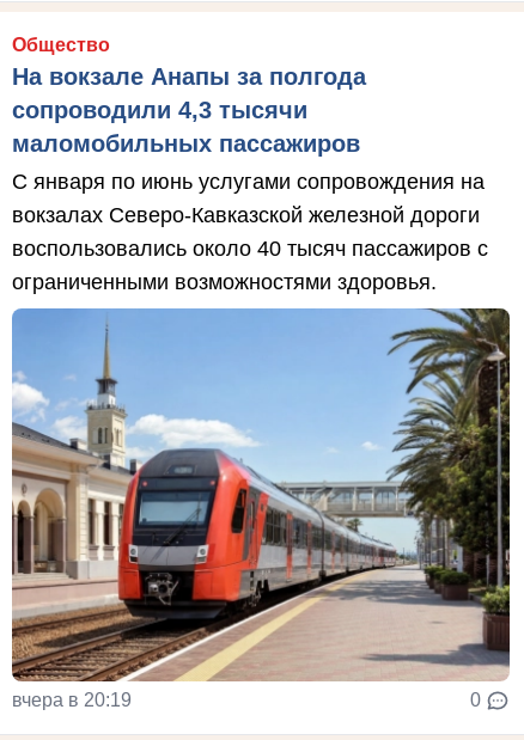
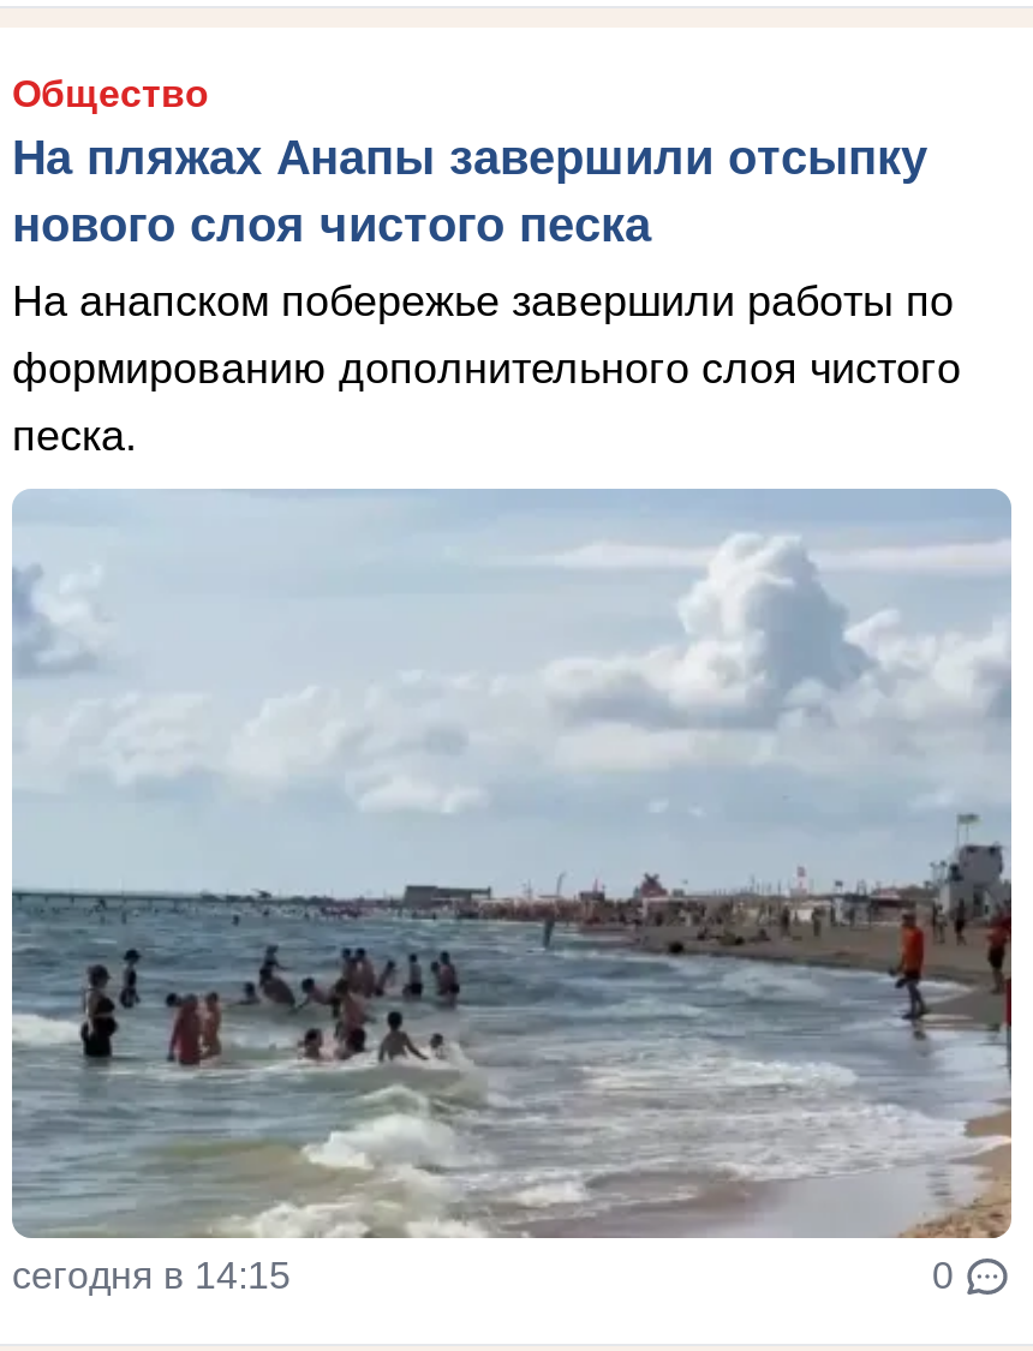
[12,63,366,156] На вокзале Анапы за полгода | сопроводили 4,3 тысячи | маломобильных пассажиров -> [12,130,927,250] На пляжах Анапы завершили отсыпку | нового слоя чистого песка
[12,169,488,294] С января по июнь услугами сопровождения на | вокзалах Северо-Кавказской железной дороги | воспользовались около 40 тысяч пассажиров с | ограниченными возможностями здоровья. -> [12,277,961,459] На анапском побережье завершили работы по | формированию дополнительного слоя чистого | песка.
[12,308,511,710] [image] | вчера в 20:19 -> [10,494,1014,1295] [image] | сегодня в 14:15

